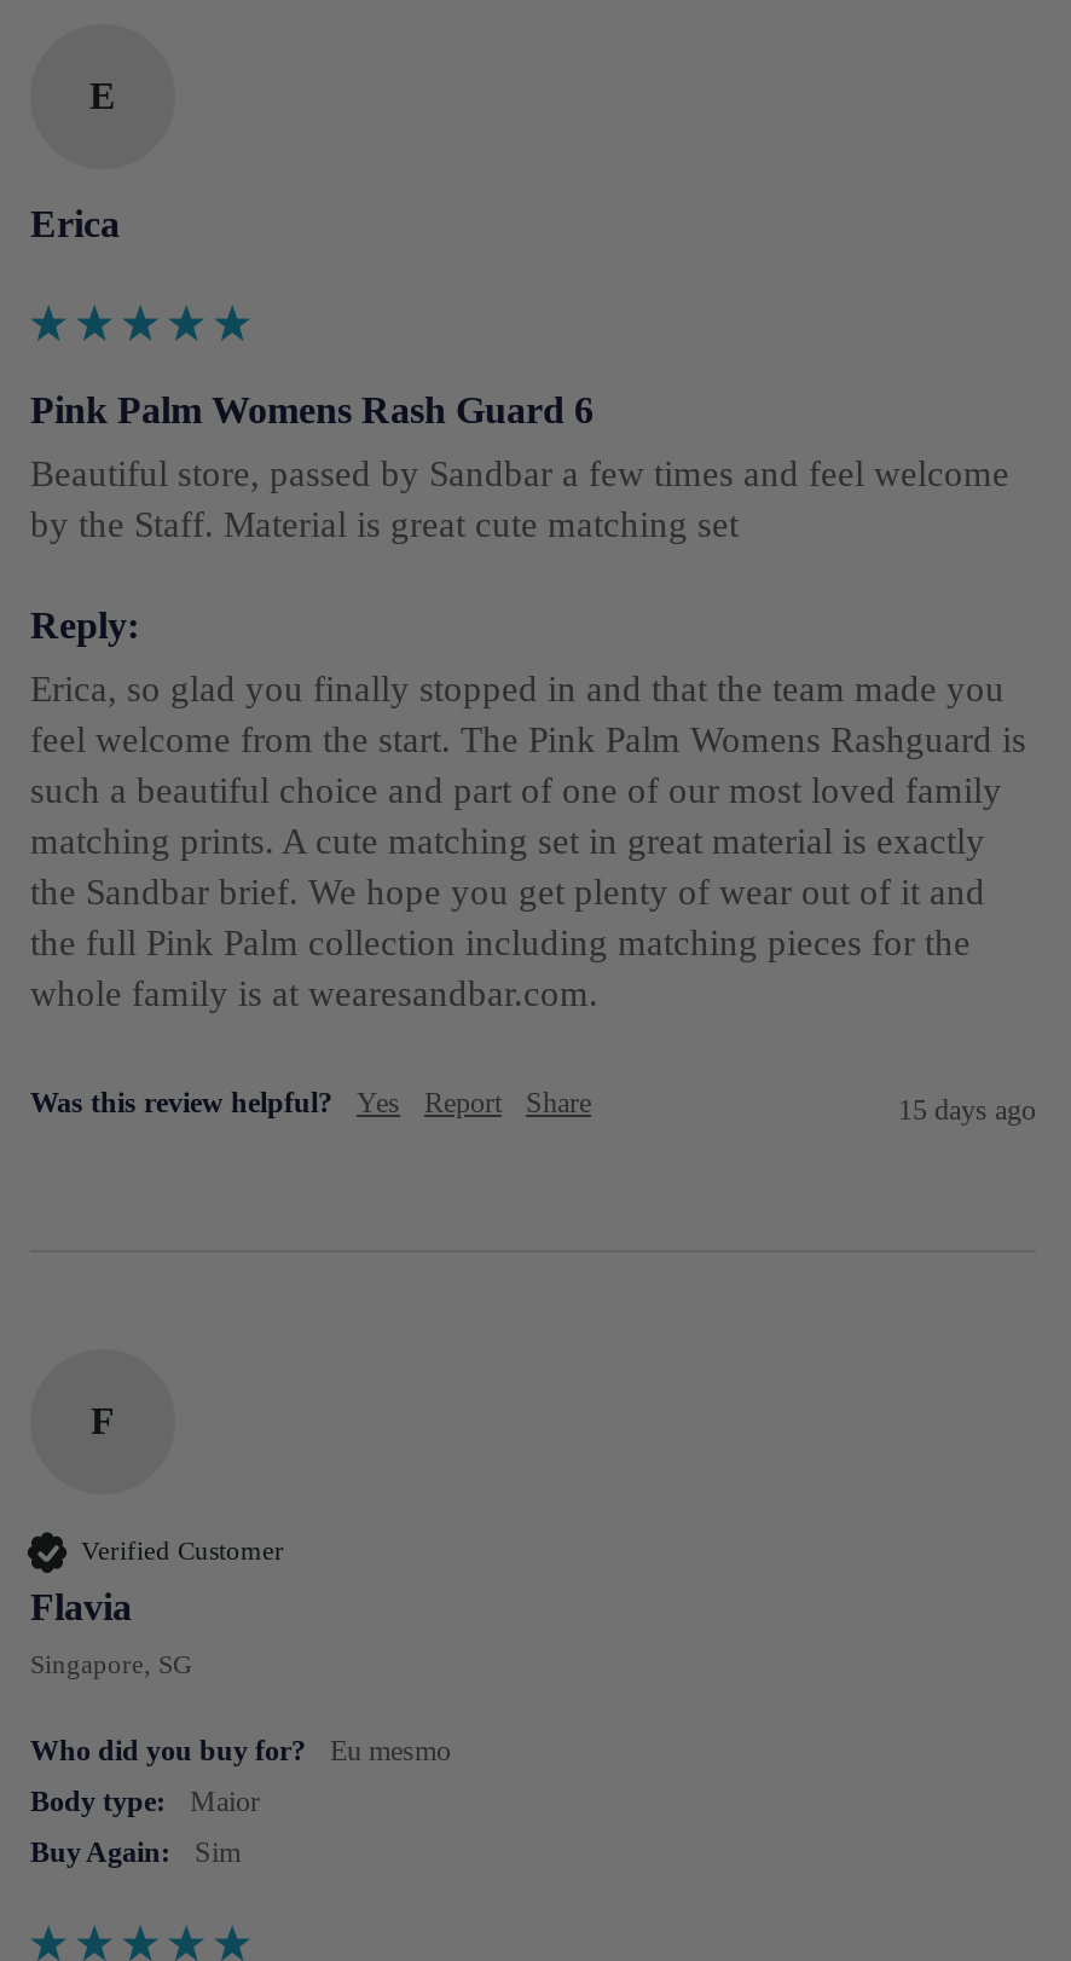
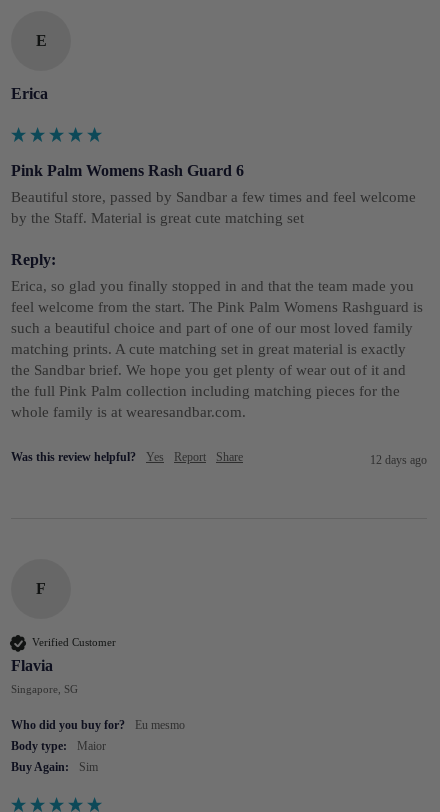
[898,1093,1036,1127] 15 days ago -> [370,453,427,467] 12 days ago

